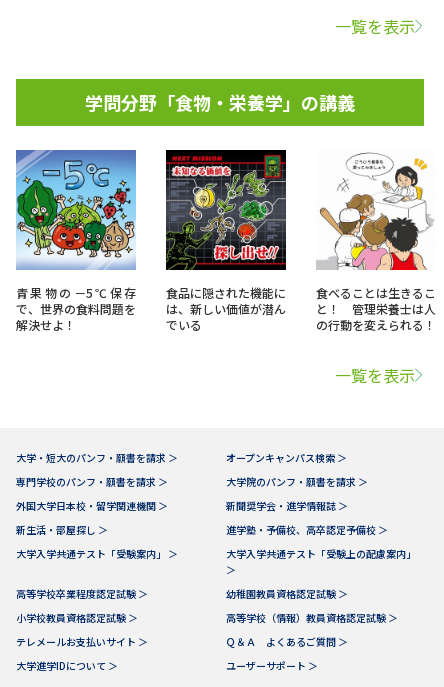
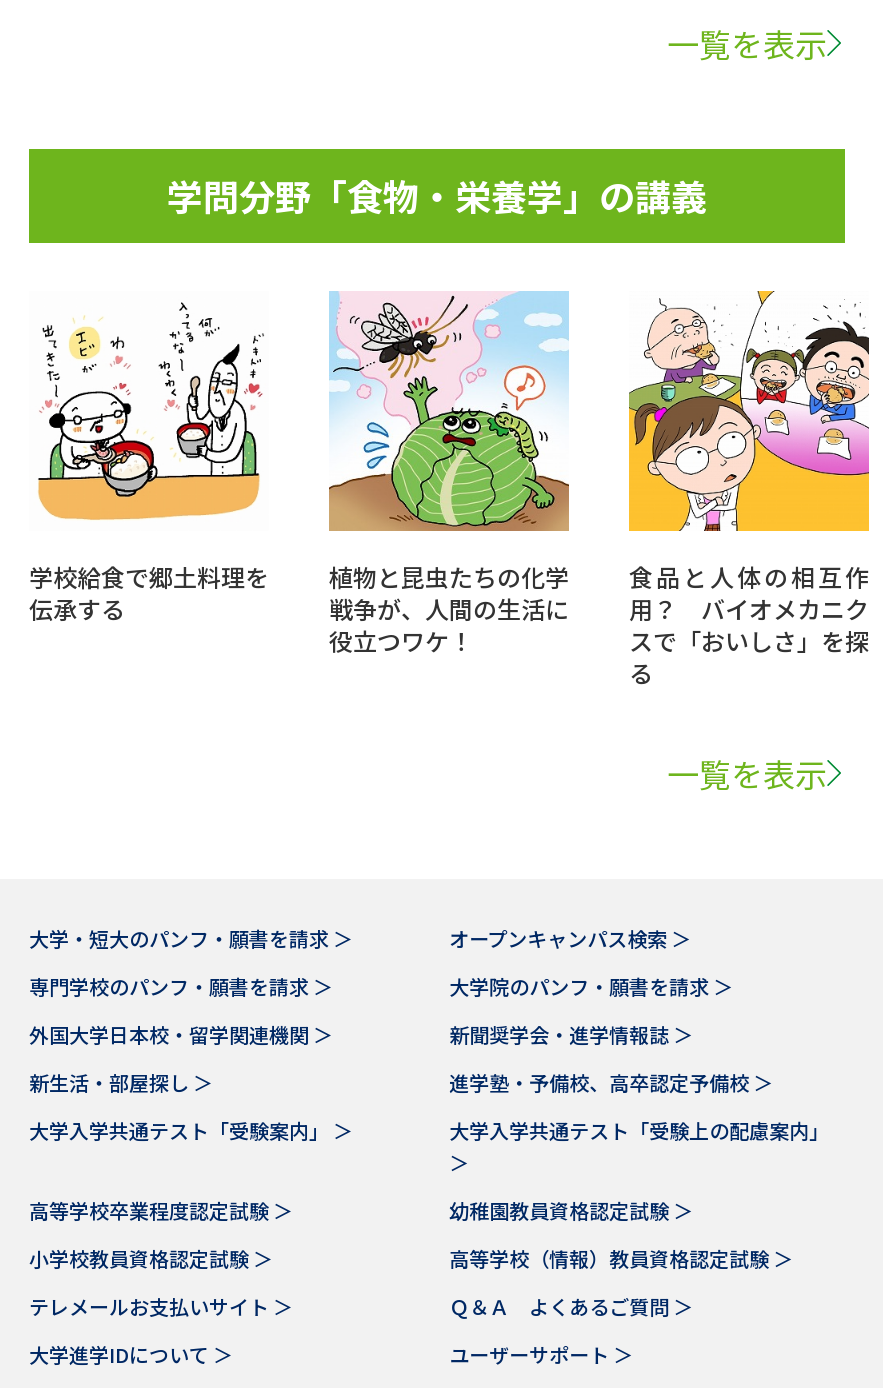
[15,149,137,333] [image] | 青果物の－5℃保存 | で、世界の食料問題を | 解決せよ！ -> [29,301,269,624] [image] | 学校給食で郷土料理を | 伝承する
[165,149,287,333] [image] | 食品に隠された機能に | は、新しい価値が潜ん | でいる -> [327,291,571,656] [image] | 植物と昆虫たちの化学 | 戦争が、人間の生活に | 役立つワケ！
[316,152,436,333] [image] | 食べることは生きるこ | と！ 管理栄養士は人 | の行動を変えられる！ -> [627,289,871,688] [image] | 食品と人体の相互作 | 用？ バイオメカニク | スで「おいしさ」を探 | る

